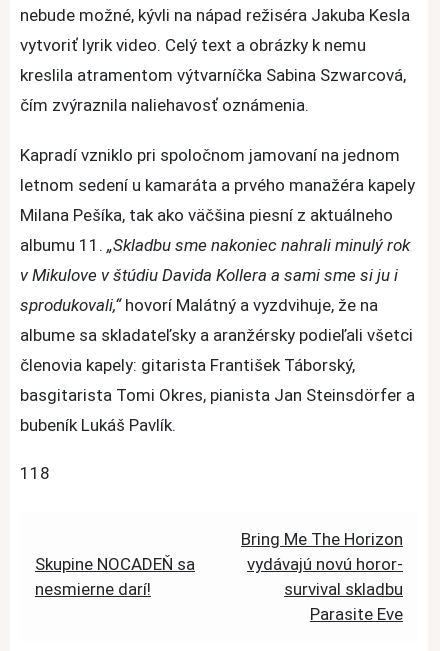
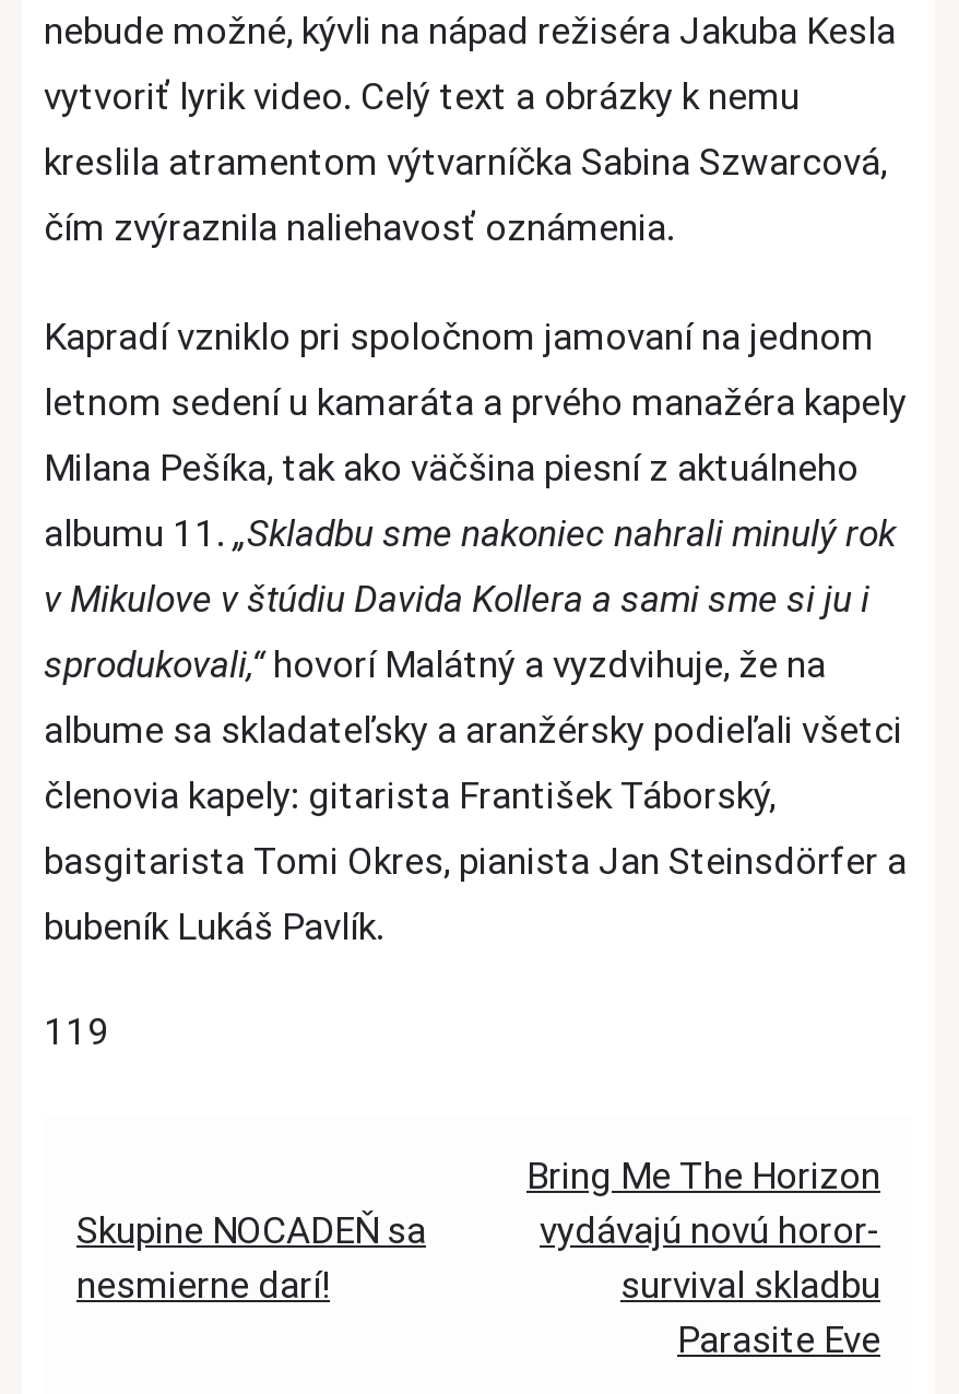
[20,463,50,483] 118 -> [44,1010,109,1054] 119

